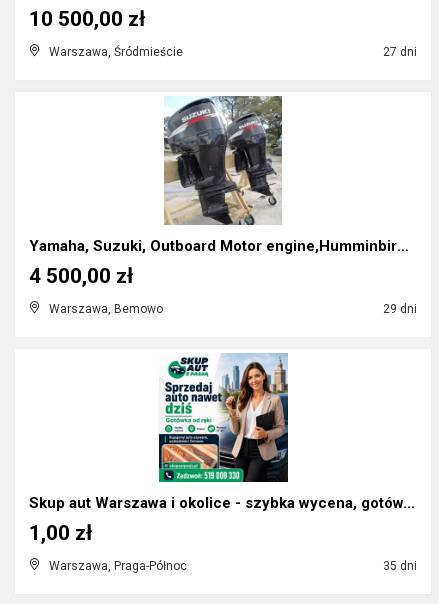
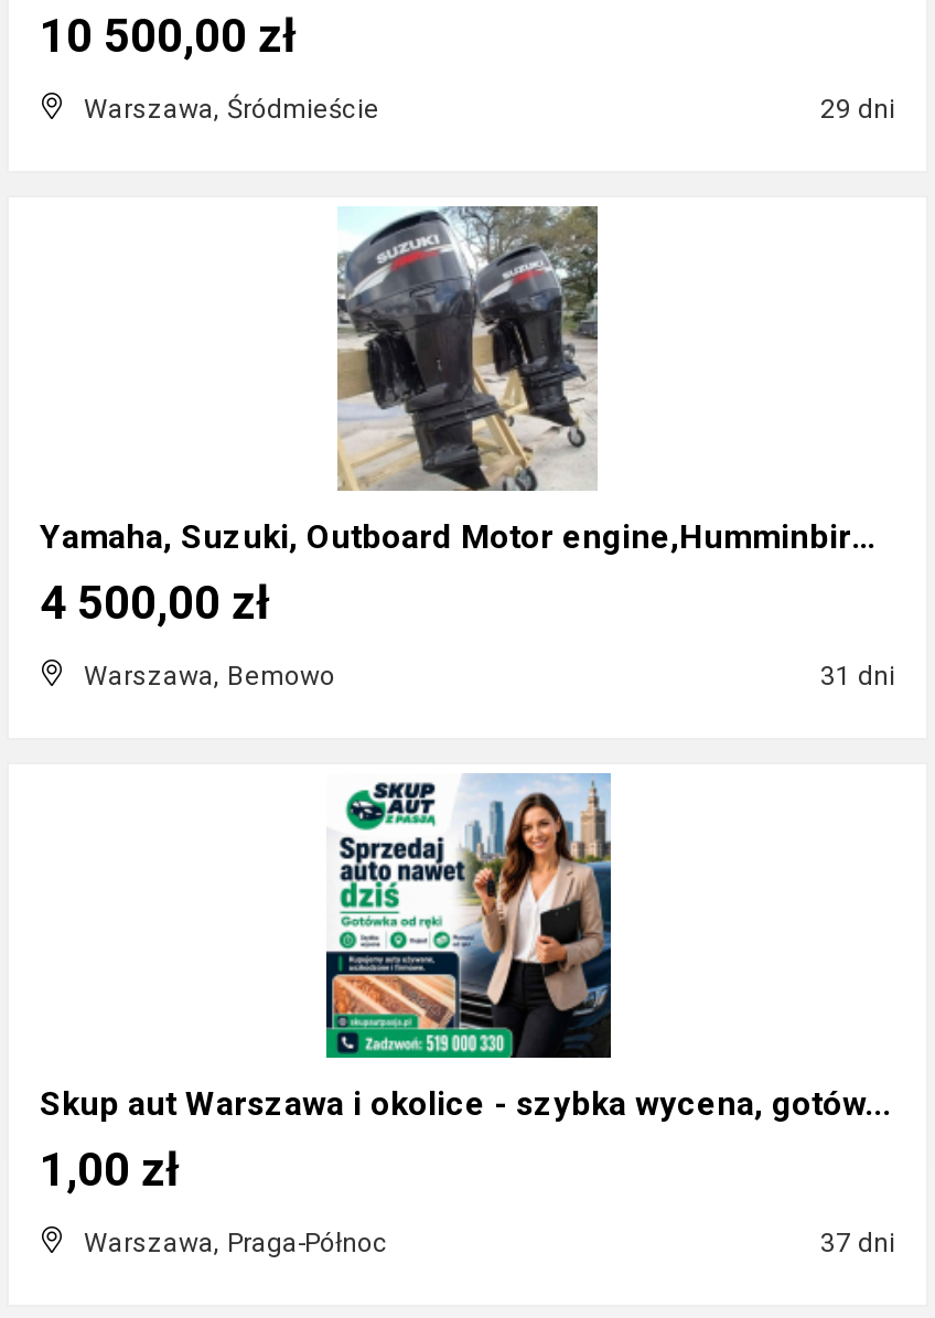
[380,45,417,59] 27 dni -> [814,94,895,125] 29 dni
[380,302,417,316] 29 dni -> [814,661,895,692] 31 dni
[380,559,417,573] 35 dni -> [814,1228,895,1258] 37 dni

